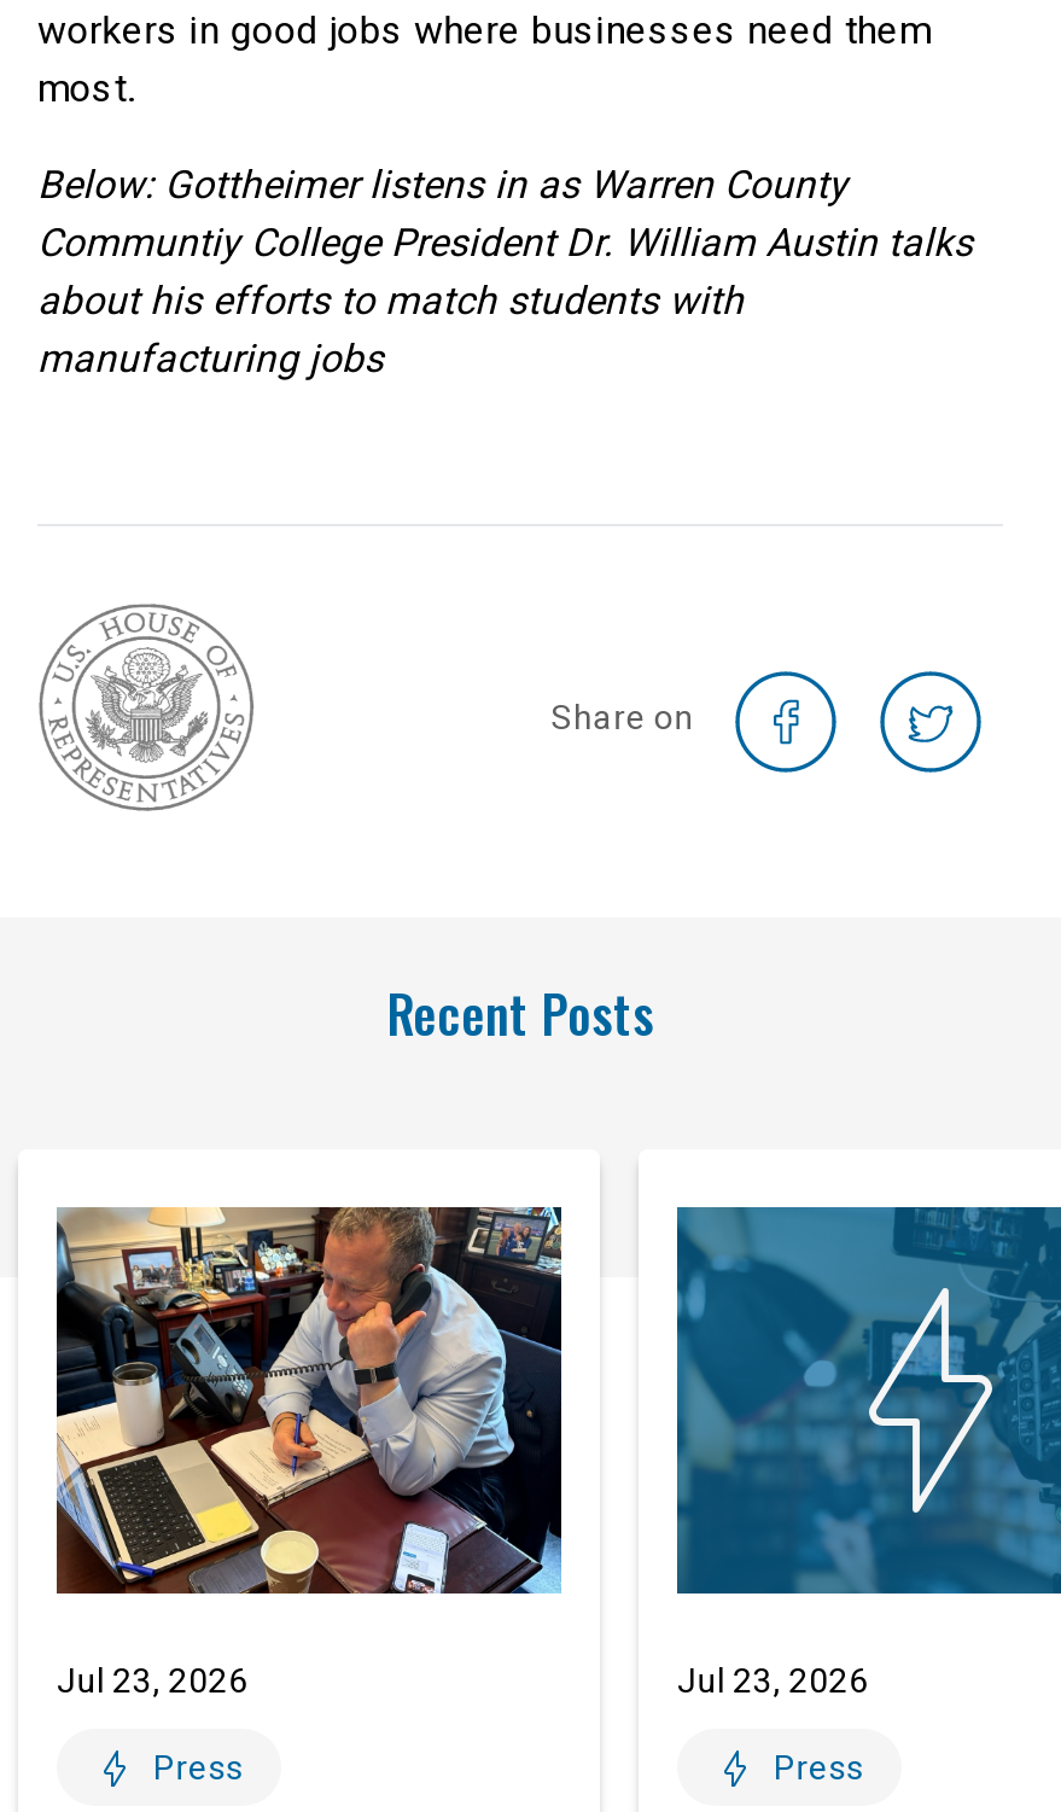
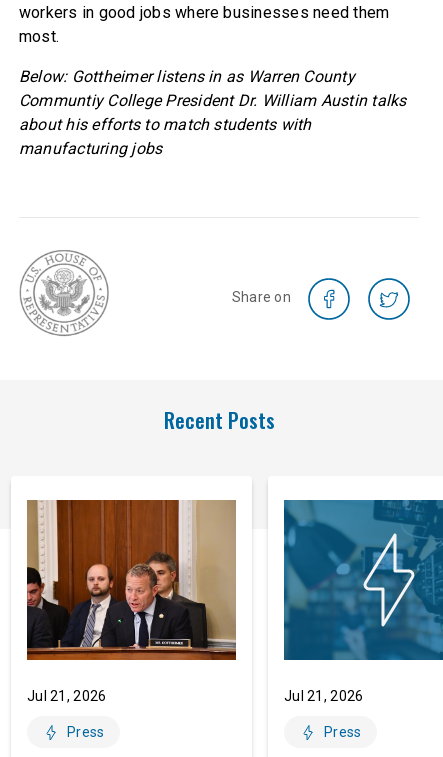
[54,1205,564,1700] [image] | Jul 23, 2026 -> [26,499,237,704] [image] | Jul 21, 2026
[677,1661,869,1700] Jul 23, 2026 -> [284,688,363,704] Jul 21, 2026

